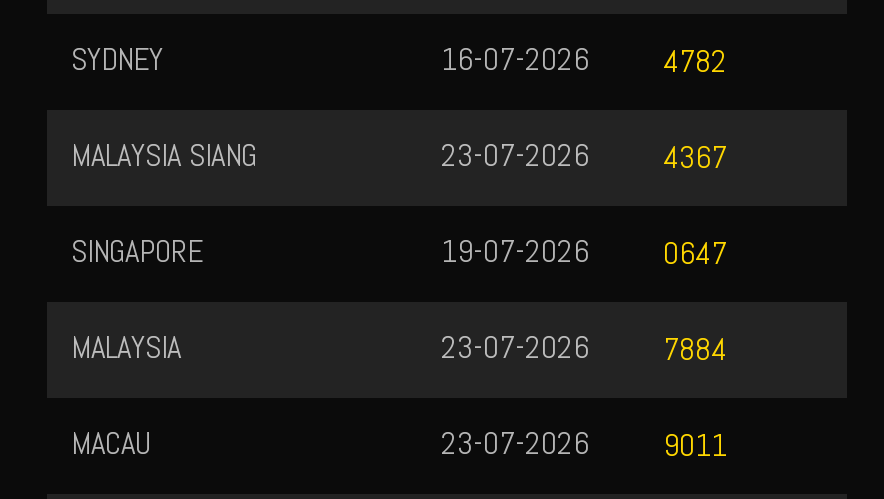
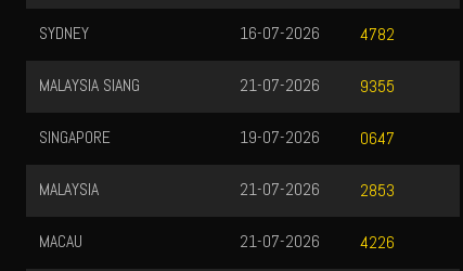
[441,137,589,177] 23-07-2026 -> [240,75,320,97] 21-07-2026
[663,138,727,178] 4367 -> [360,76,395,97] 9355
[441,329,589,369] 23-07-2026 -> [240,179,320,201] 21-07-2026
[663,330,727,370] 7884 -> [360,180,395,202] 2853
[441,425,589,465] 23-07-2026 -> [240,231,320,253] 21-07-2026
[663,426,727,466] 9011 -> [360,232,395,254] 4226

